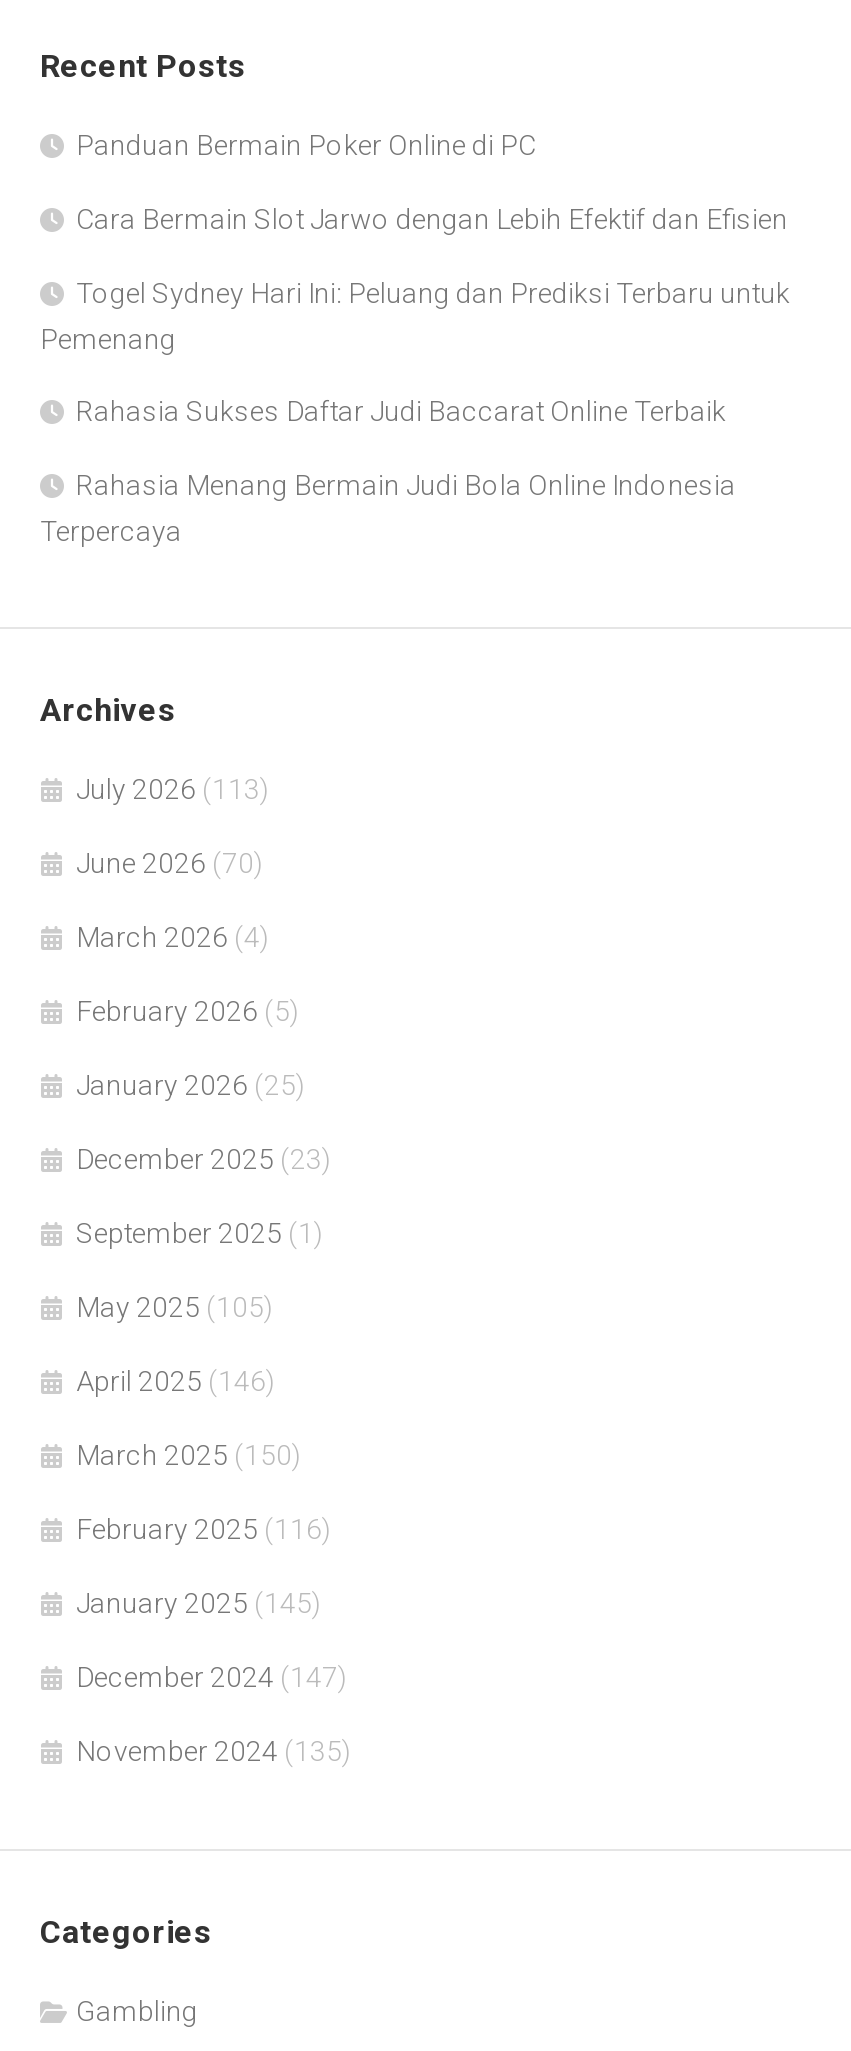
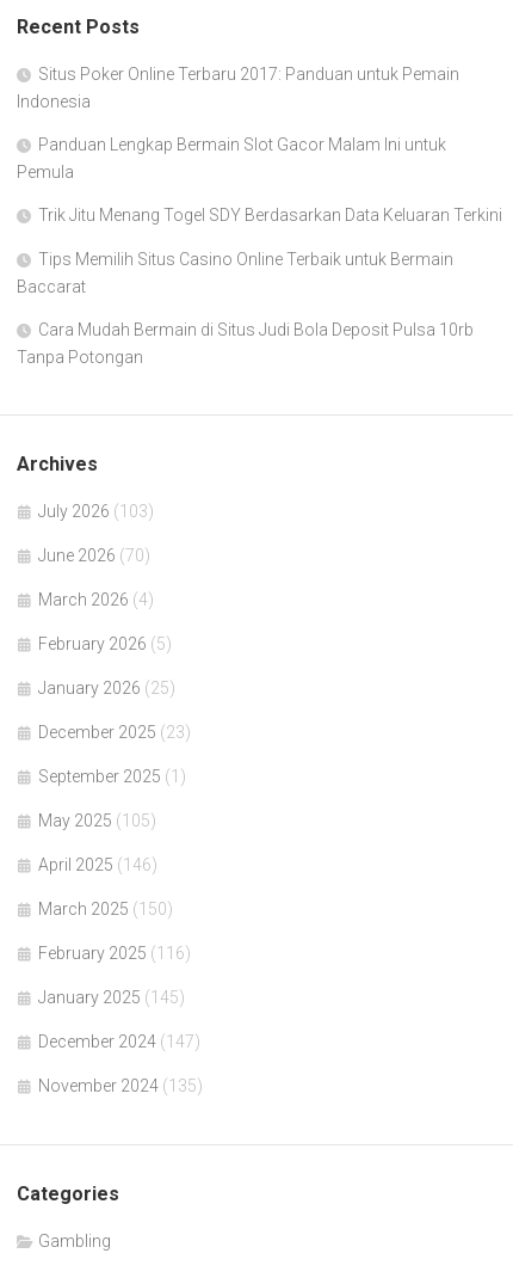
[76,129,536,161] Panduan Bermain Poker Online di PC -> [17,64,459,111] Situs Poker Online Terbaru 2017: Panduan untuk Pemain | Indonesia
[76,203,788,235] Cara Bermain Slot Jarwo dengan Lebih Efektif dan Efisien -> [17,135,446,182] Panduan Lengkap Bermain Slot Gacor Malam Ini untuk | Pemula
[40,277,790,355] Togel Sydney Hari Ini: Peluang dan Prediksi Terbaru untuk | Pemenang -> [38,205,502,225] Trik Jitu Menang Togel SDY Berdasarkan Data Keluaran Terkini
[76,395,726,427] Rahasia Sukses Daftar Judi Baccarat Online Terbaik -> [17,250,453,296] Tips Memilih Situs Casino Online Terbaik untuk Bermain | Baccarat
[40,469,736,547] Rahasia Menang Bermain Judi Bola Online Indonesia | Terpercaya -> [17,320,474,367] Cara Mudah Bermain di Situs Judi Bola Deposit Pulsa 10rb | Tanpa Potongan
[76,773,270,805] July 2026 (113) -> [38,502,154,521] July 2026 (103)

